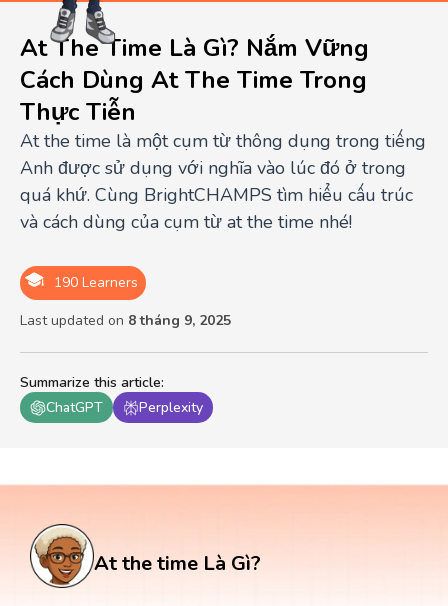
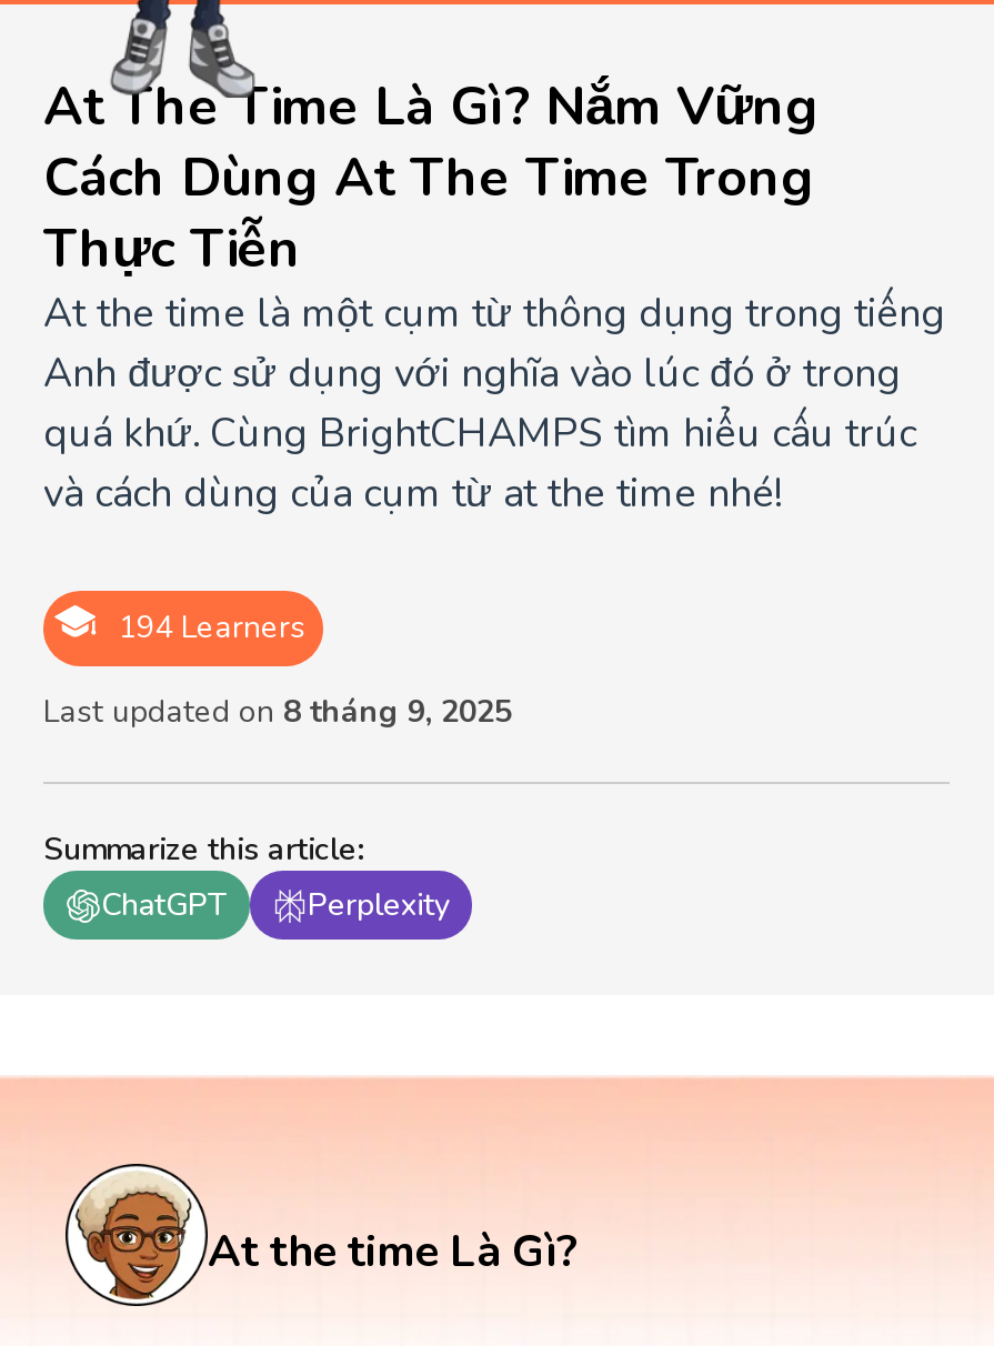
[54,273,138,292] 190 Learners -> [119,607,305,649] 194 Learners

